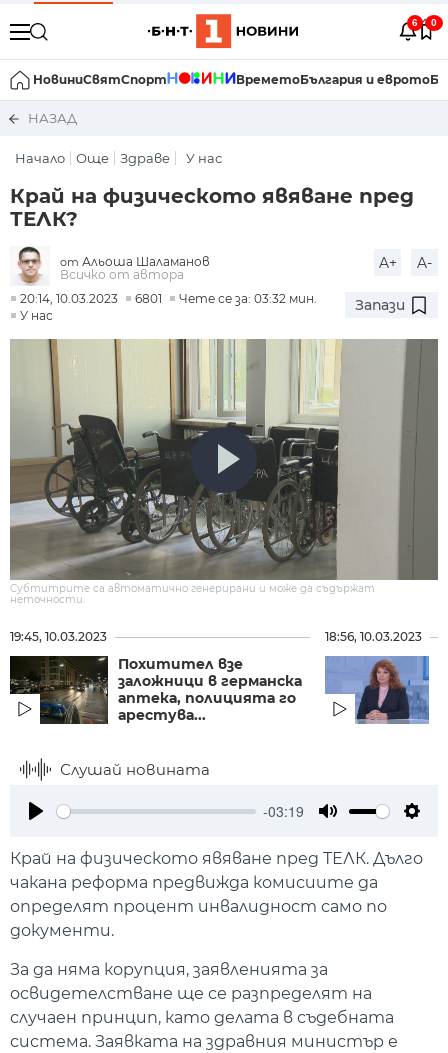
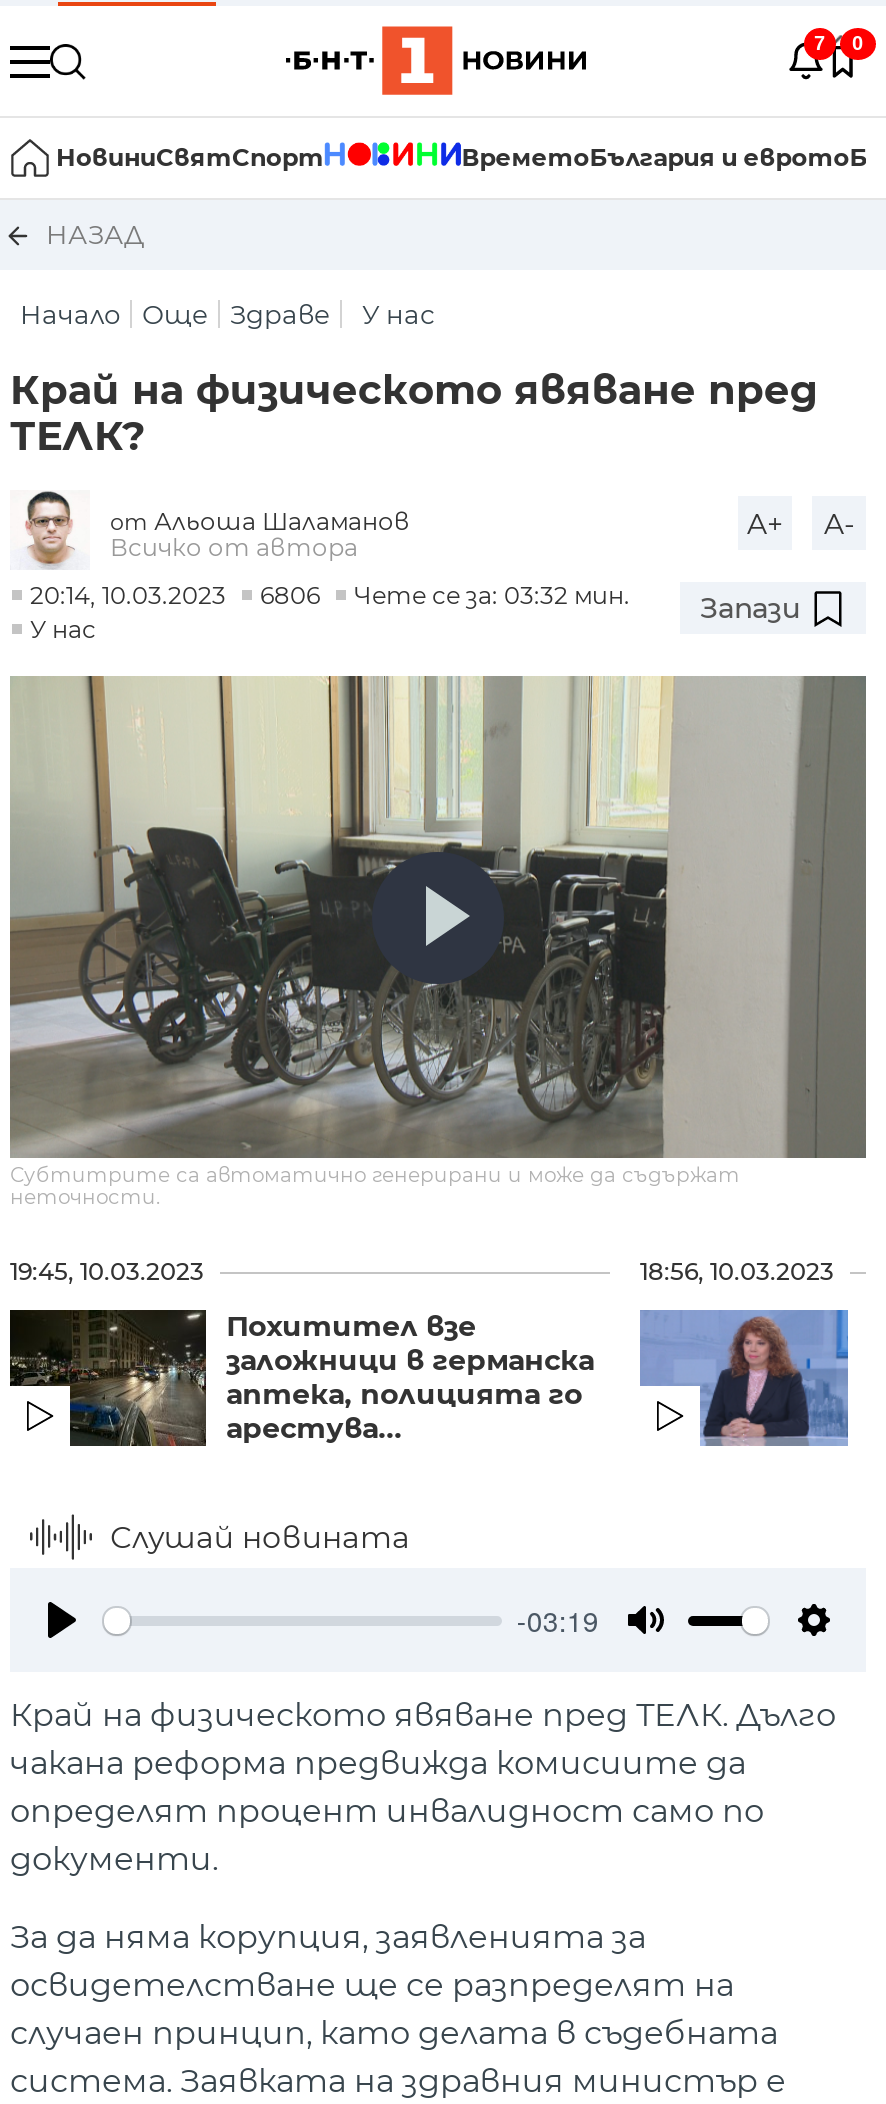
[412,17,437,28] 6 0 -> [814,32,864,54] 7 0
[20,291,317,306] 20:14, 10.03.2023 6801 Чете се за: 03:32 мин. -> [30,581,630,611] 20:14, 10.03.2023 6806 Чете се за: 03:32 мин.

